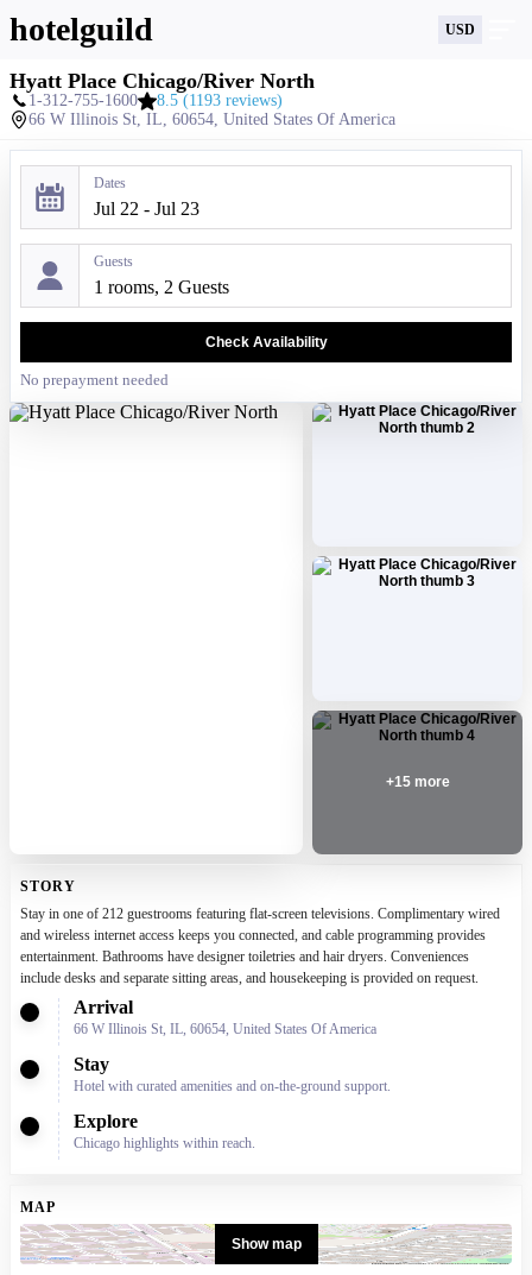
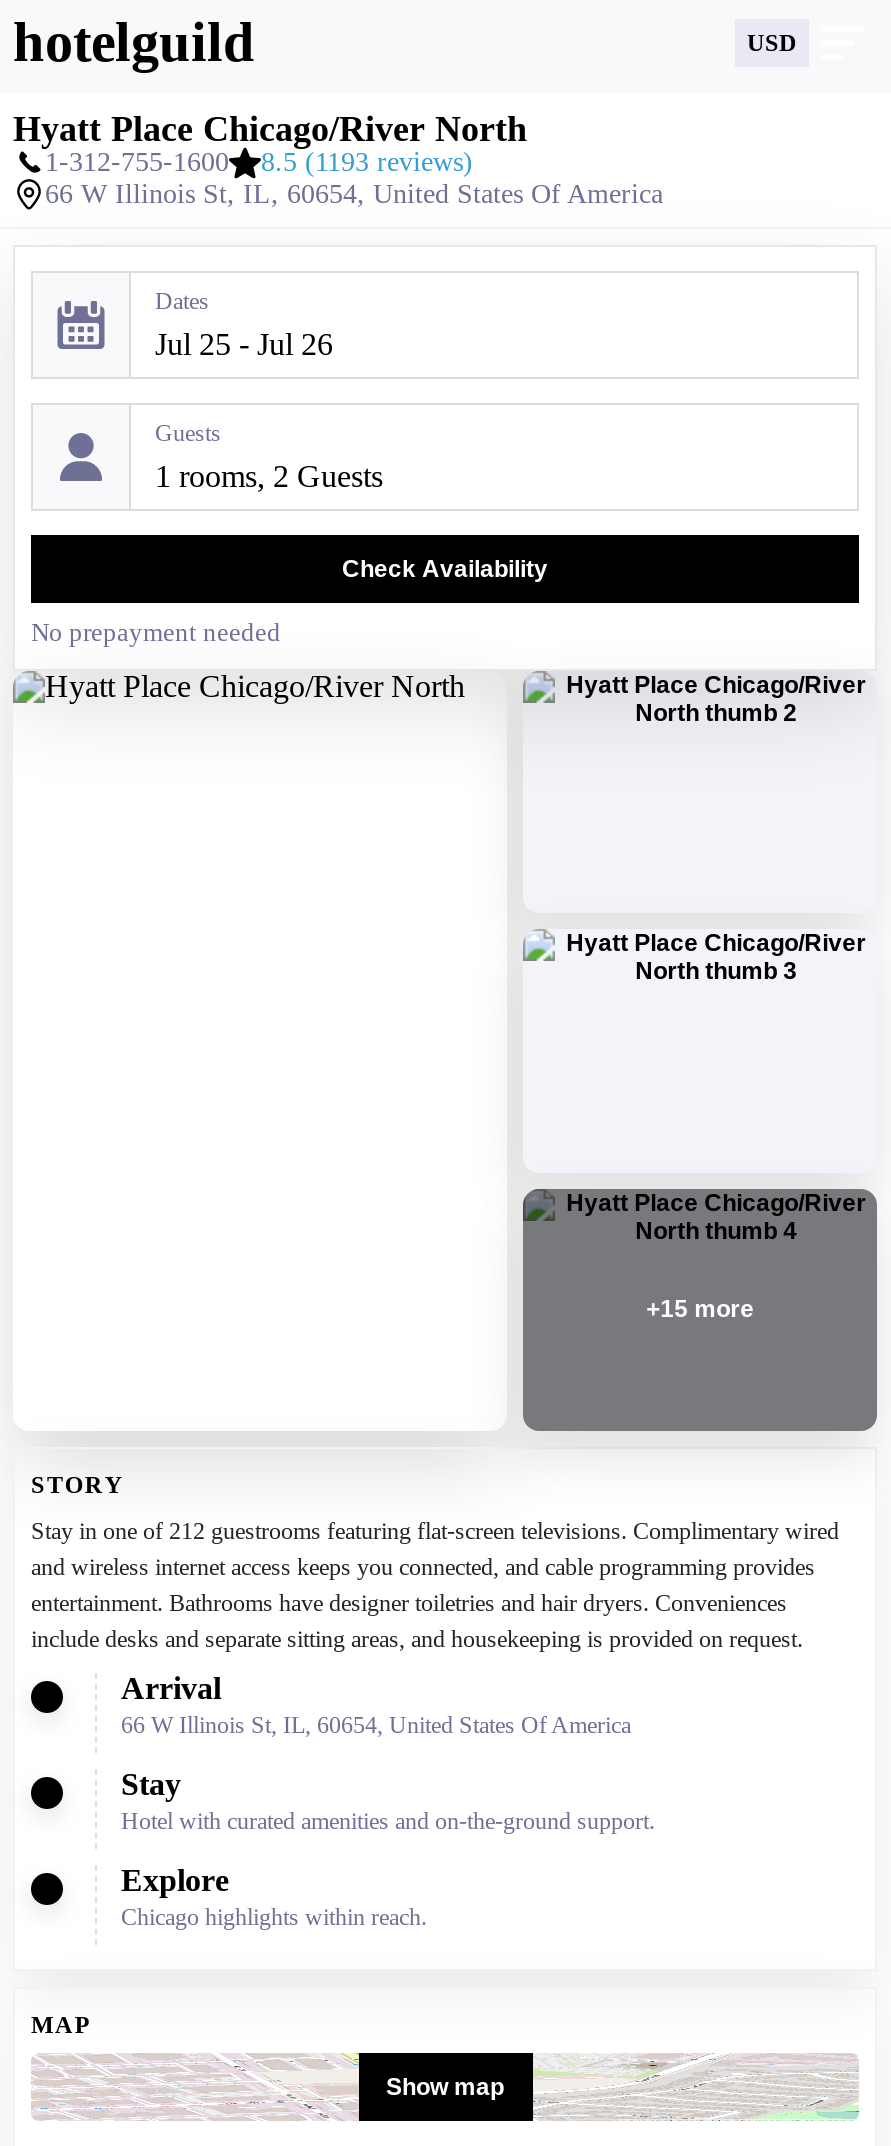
[94,198,199,219] Jul 22 - Jul 23 -> [155,327,333,361] Jul 25 - Jul 26

